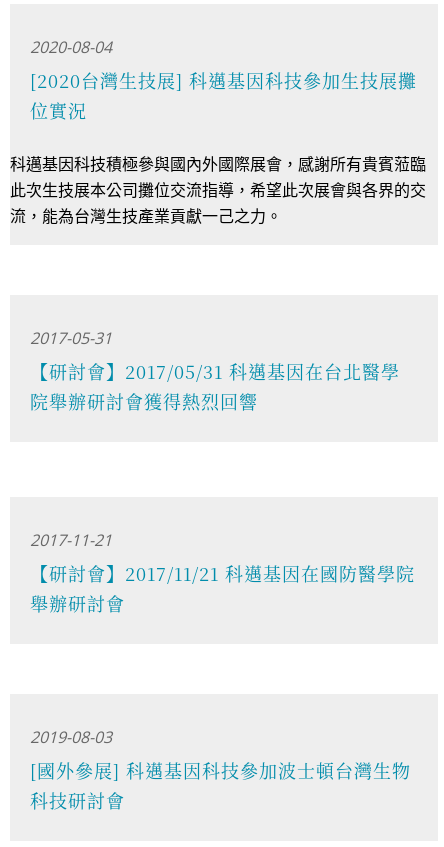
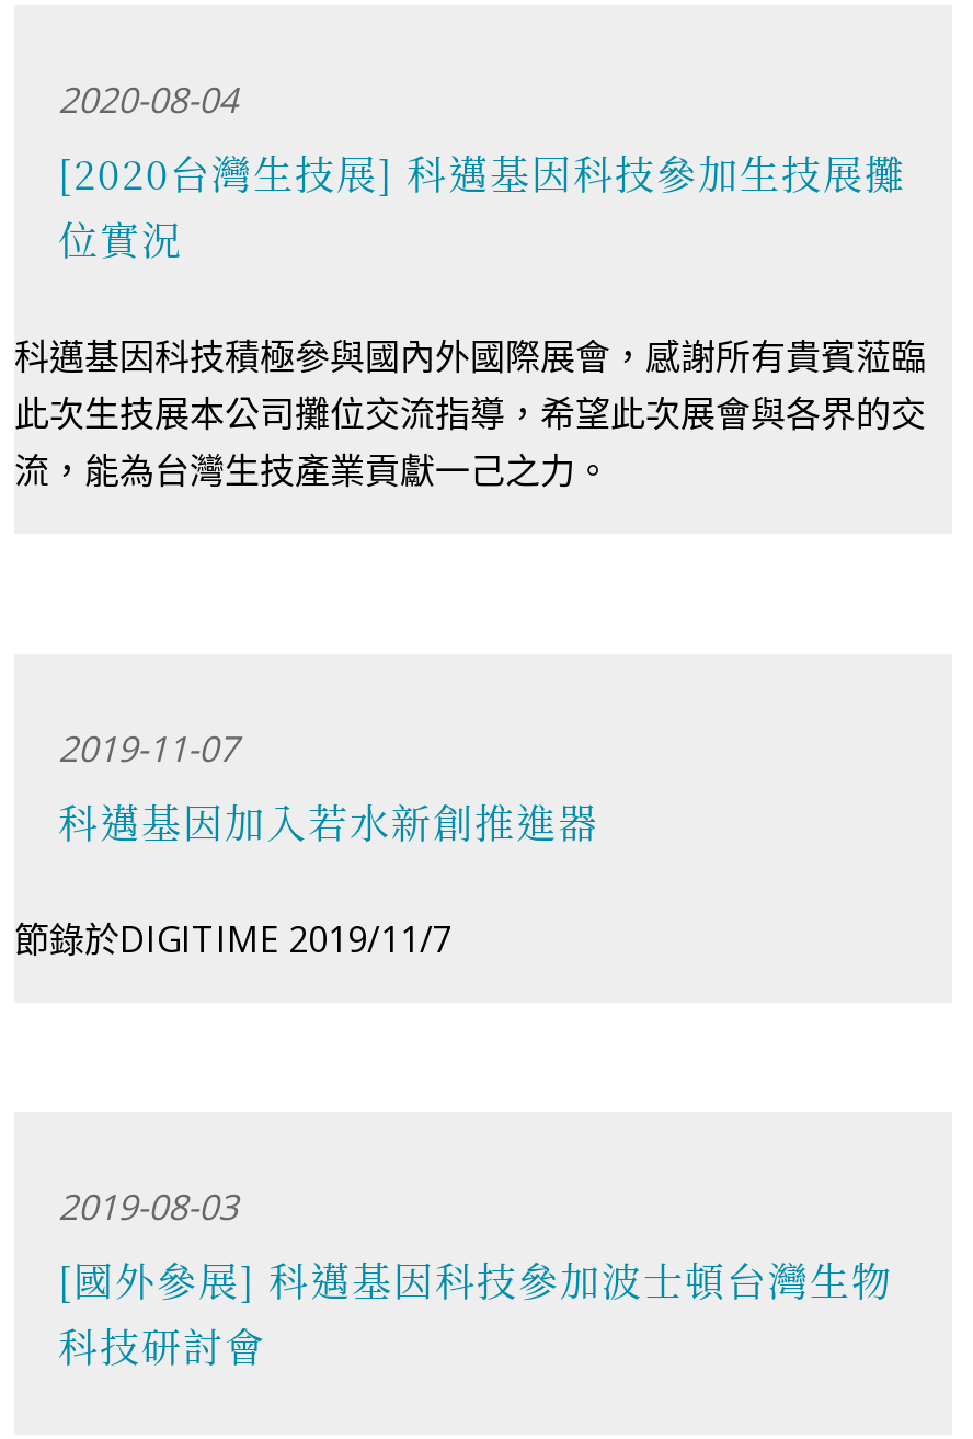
[30,326,400,413] 2017-05-31 | 【研討會】2017/05/31 科邁基因在台北醫學 | 院舉辦研討會獲得熱烈回響 -> [58,723,599,848] 2019-11-07 | 科邁基因加入若水新創推進器
[30,528,415,615] 2017-11-21 | 【研討會】2017/11/21 科邁基因在國防醫學院 | 舉辦研討會 -> [14,914,453,962] 節錄於DIGITIME 2019/11/7

